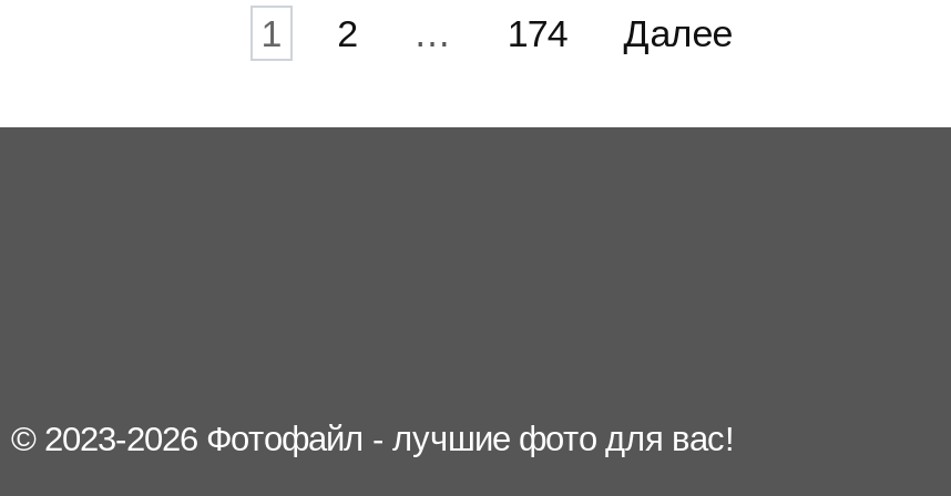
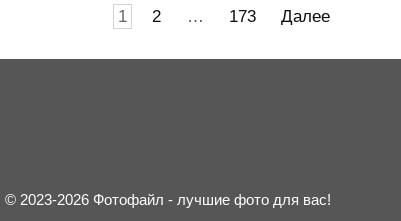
[507,12,567,54] 174 -> [229,7,256,26] 173

